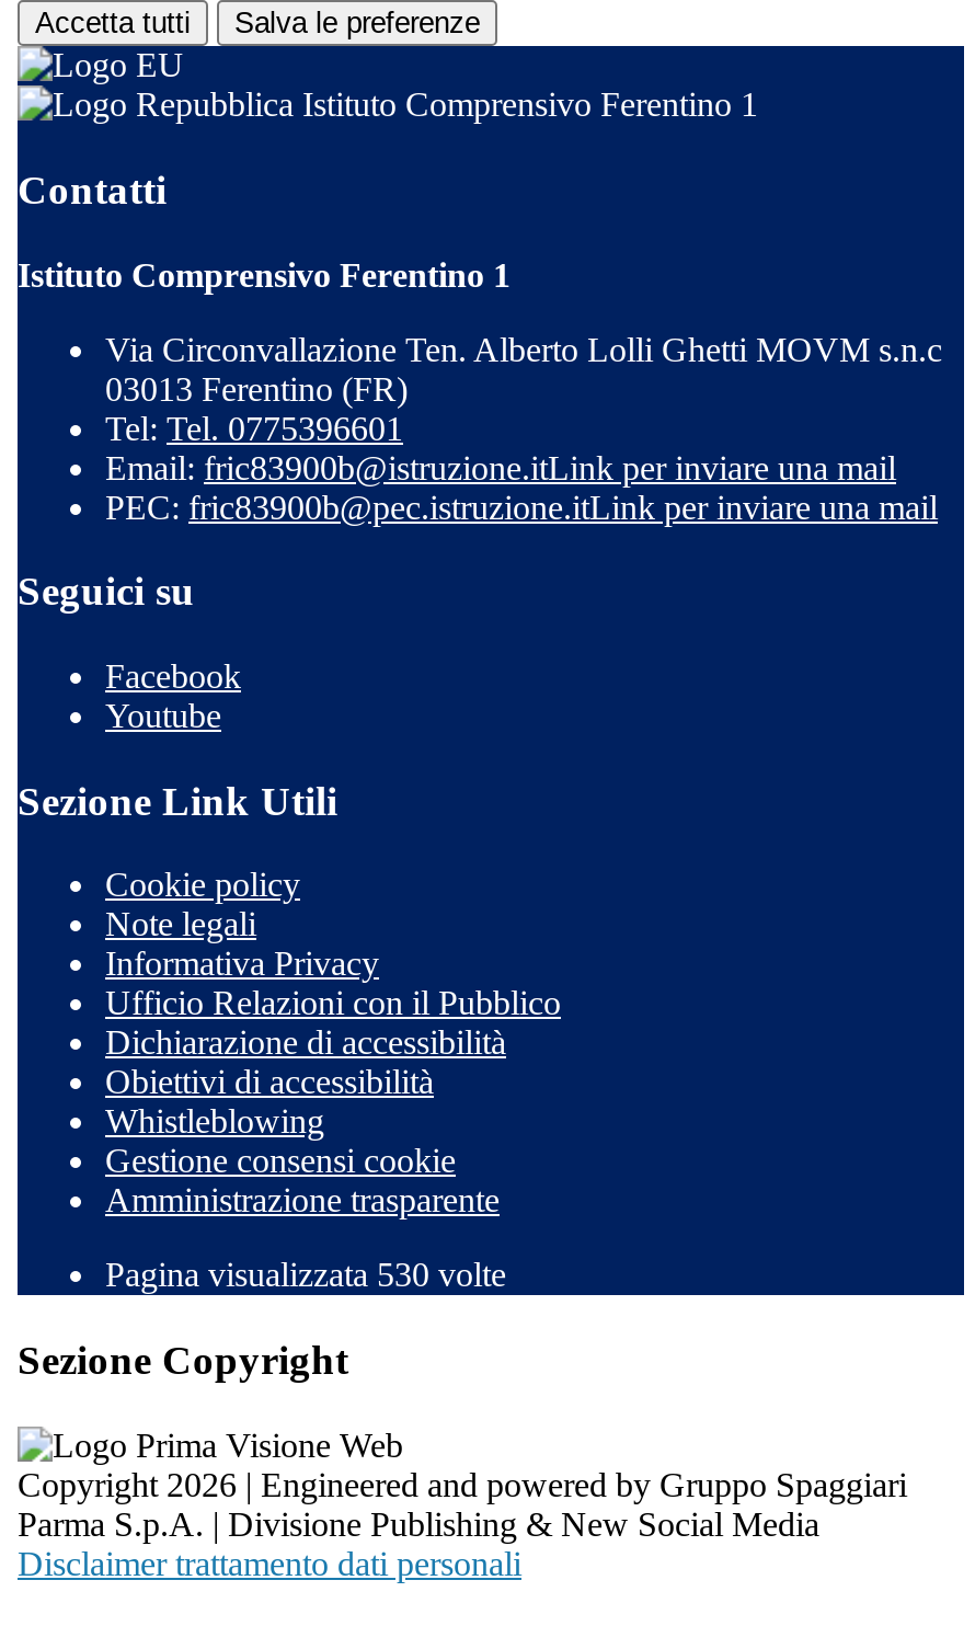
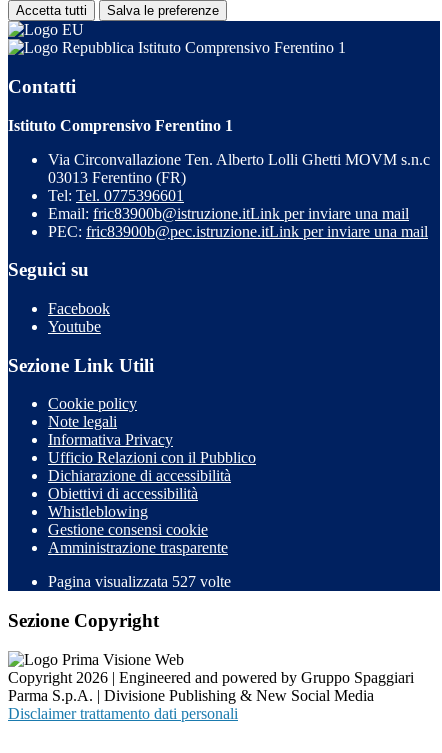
[105,1257,506,1294] Pagina visualizzata 530 volte -> [48,573,231,590] Pagina visualizzata 527 volte

